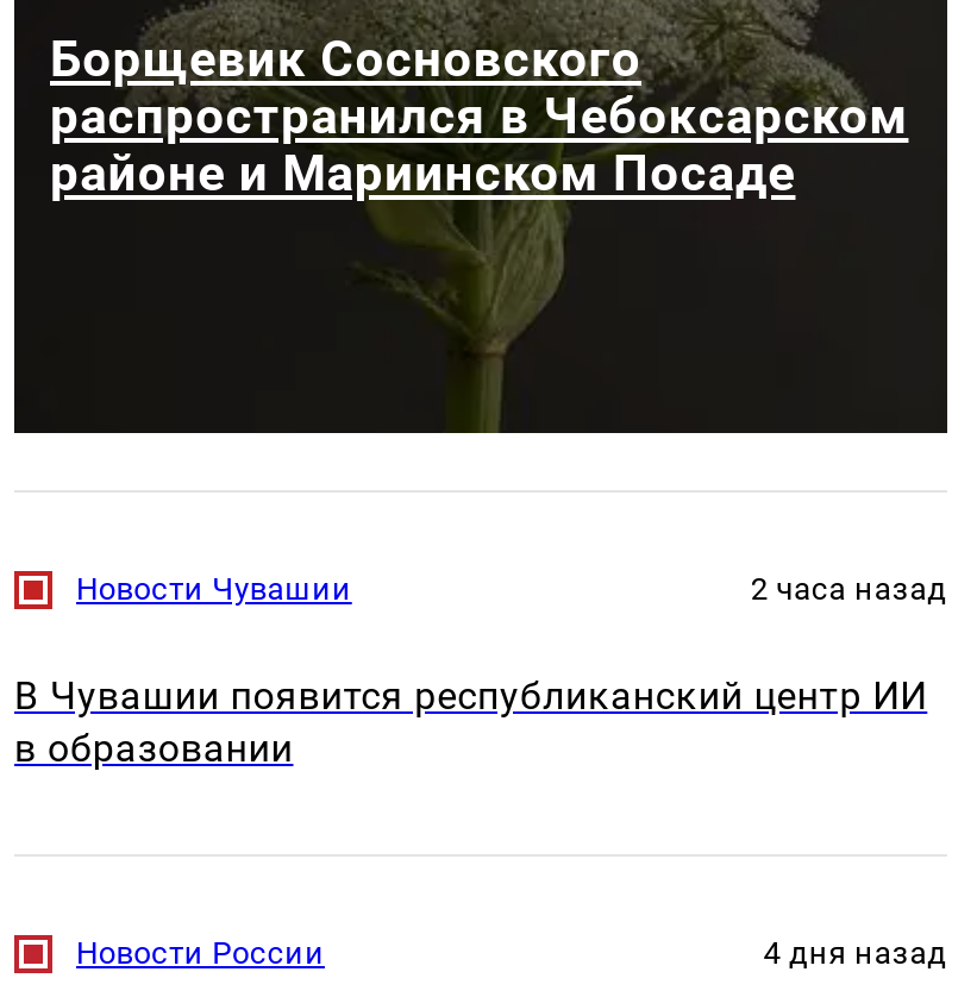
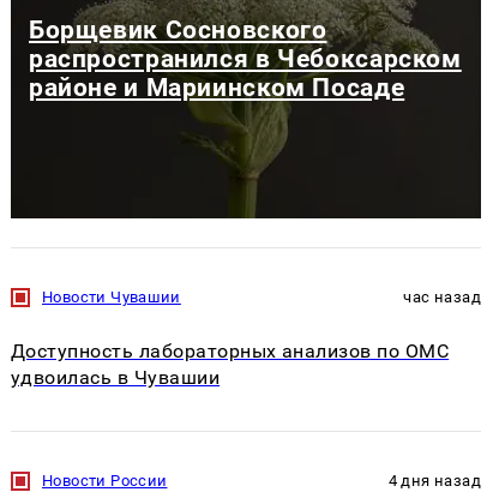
[750,571,947,606] 2 часа назад -> [404,288,481,306] час назад
[14,673,927,771] В Чувашии появится республиканский центр ИИ | в образовании -> [11,340,449,389] Доступность лабораторных анализов по ОМС | удвоилась в Чувашии

